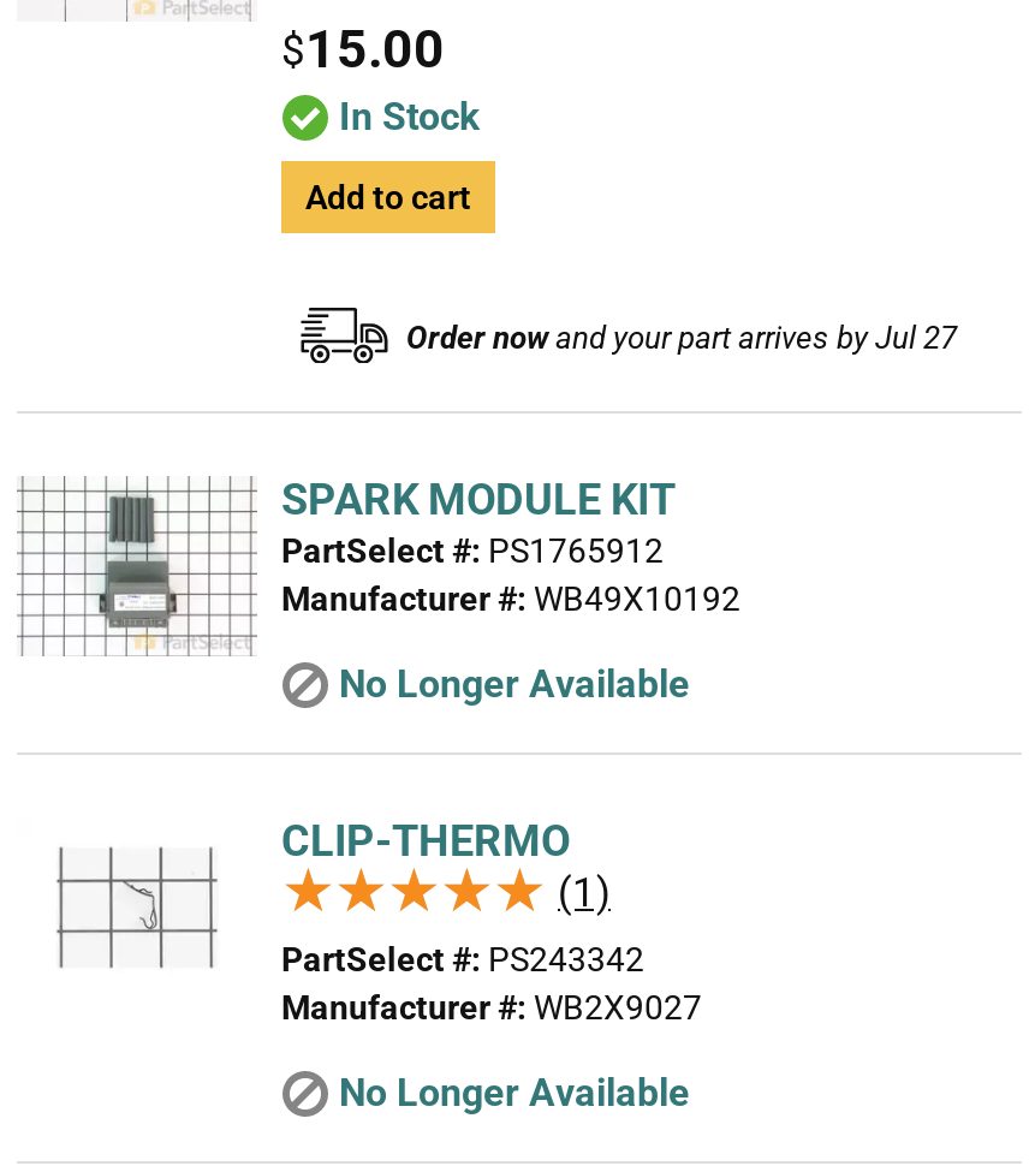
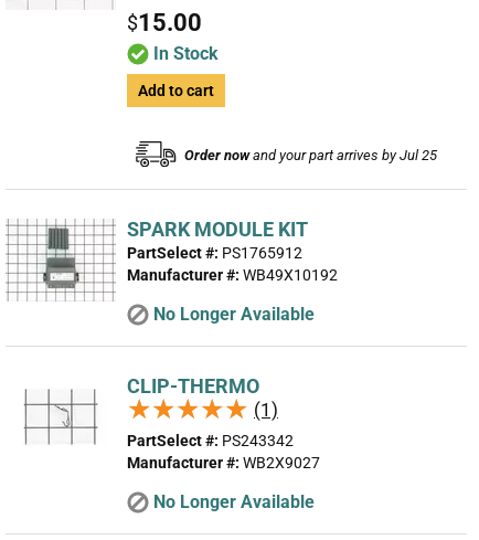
[406,320,957,356] Order now and your part arrives by Jul 27 -> [184,147,437,163] Order now and your part arrives by Jul 25

